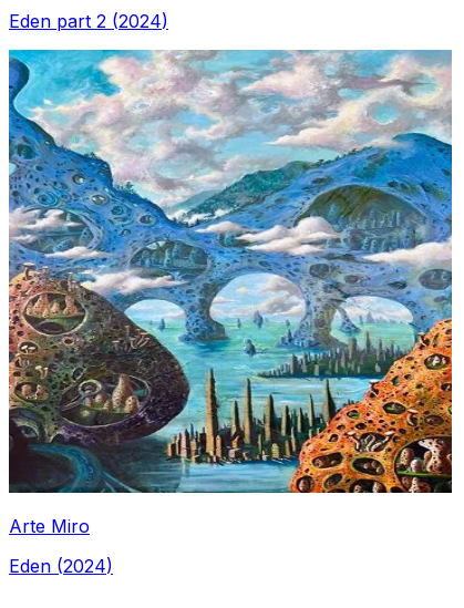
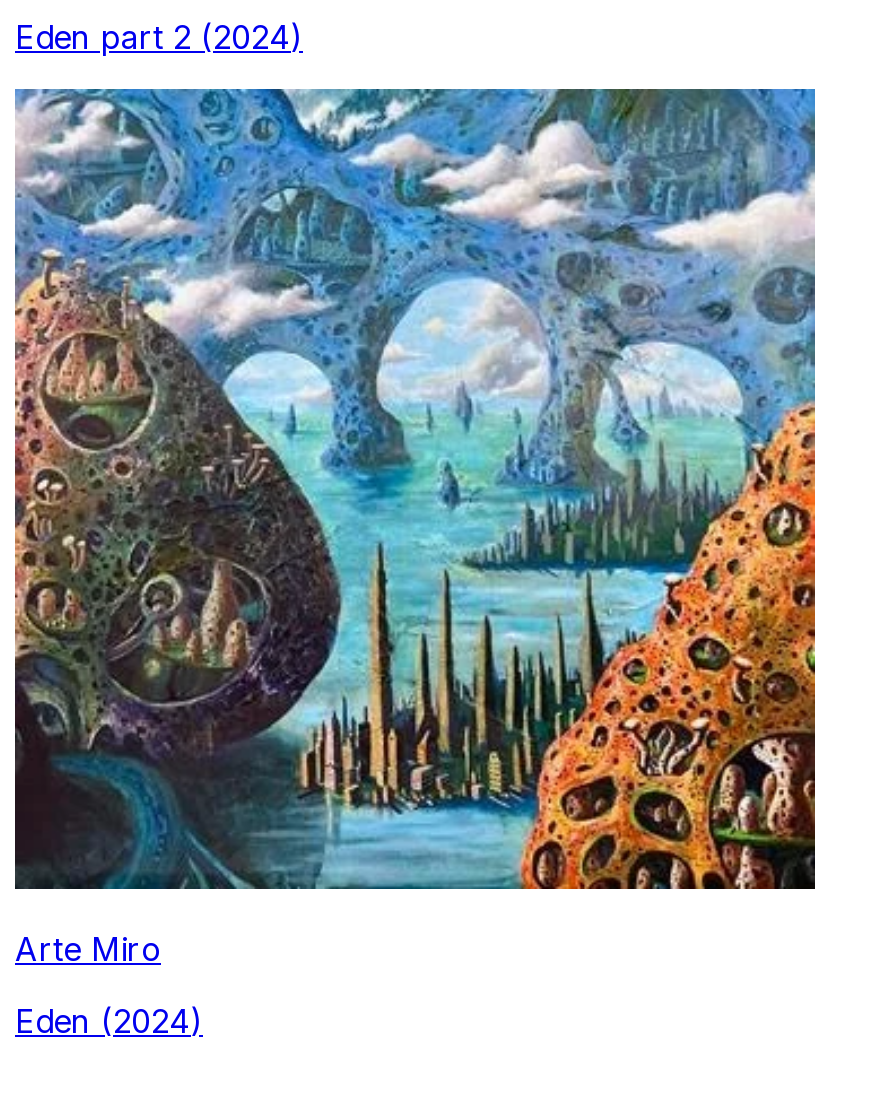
[8,49,453,488] [image] -> [13,87,817,879] [image]

